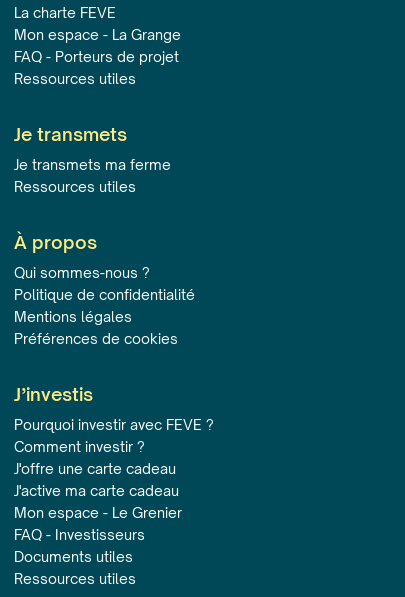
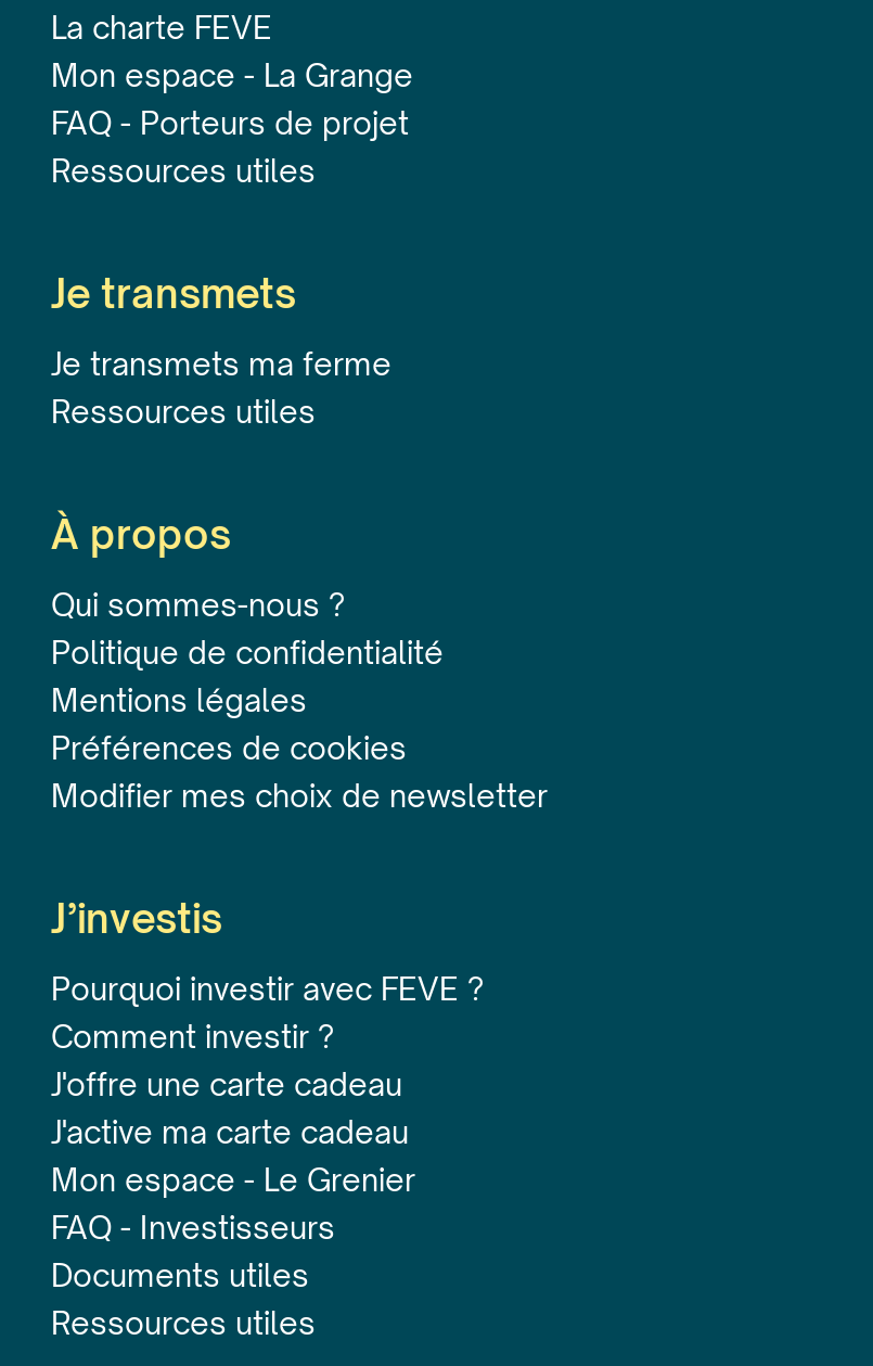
none -> [51,777,548,814] Modifier mes choix de newsletter

